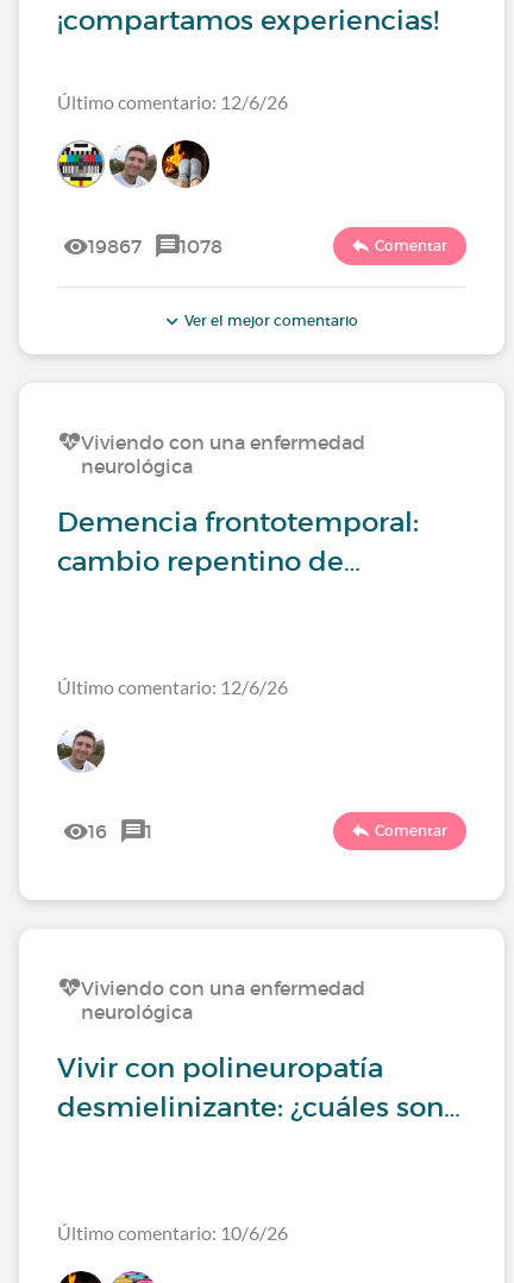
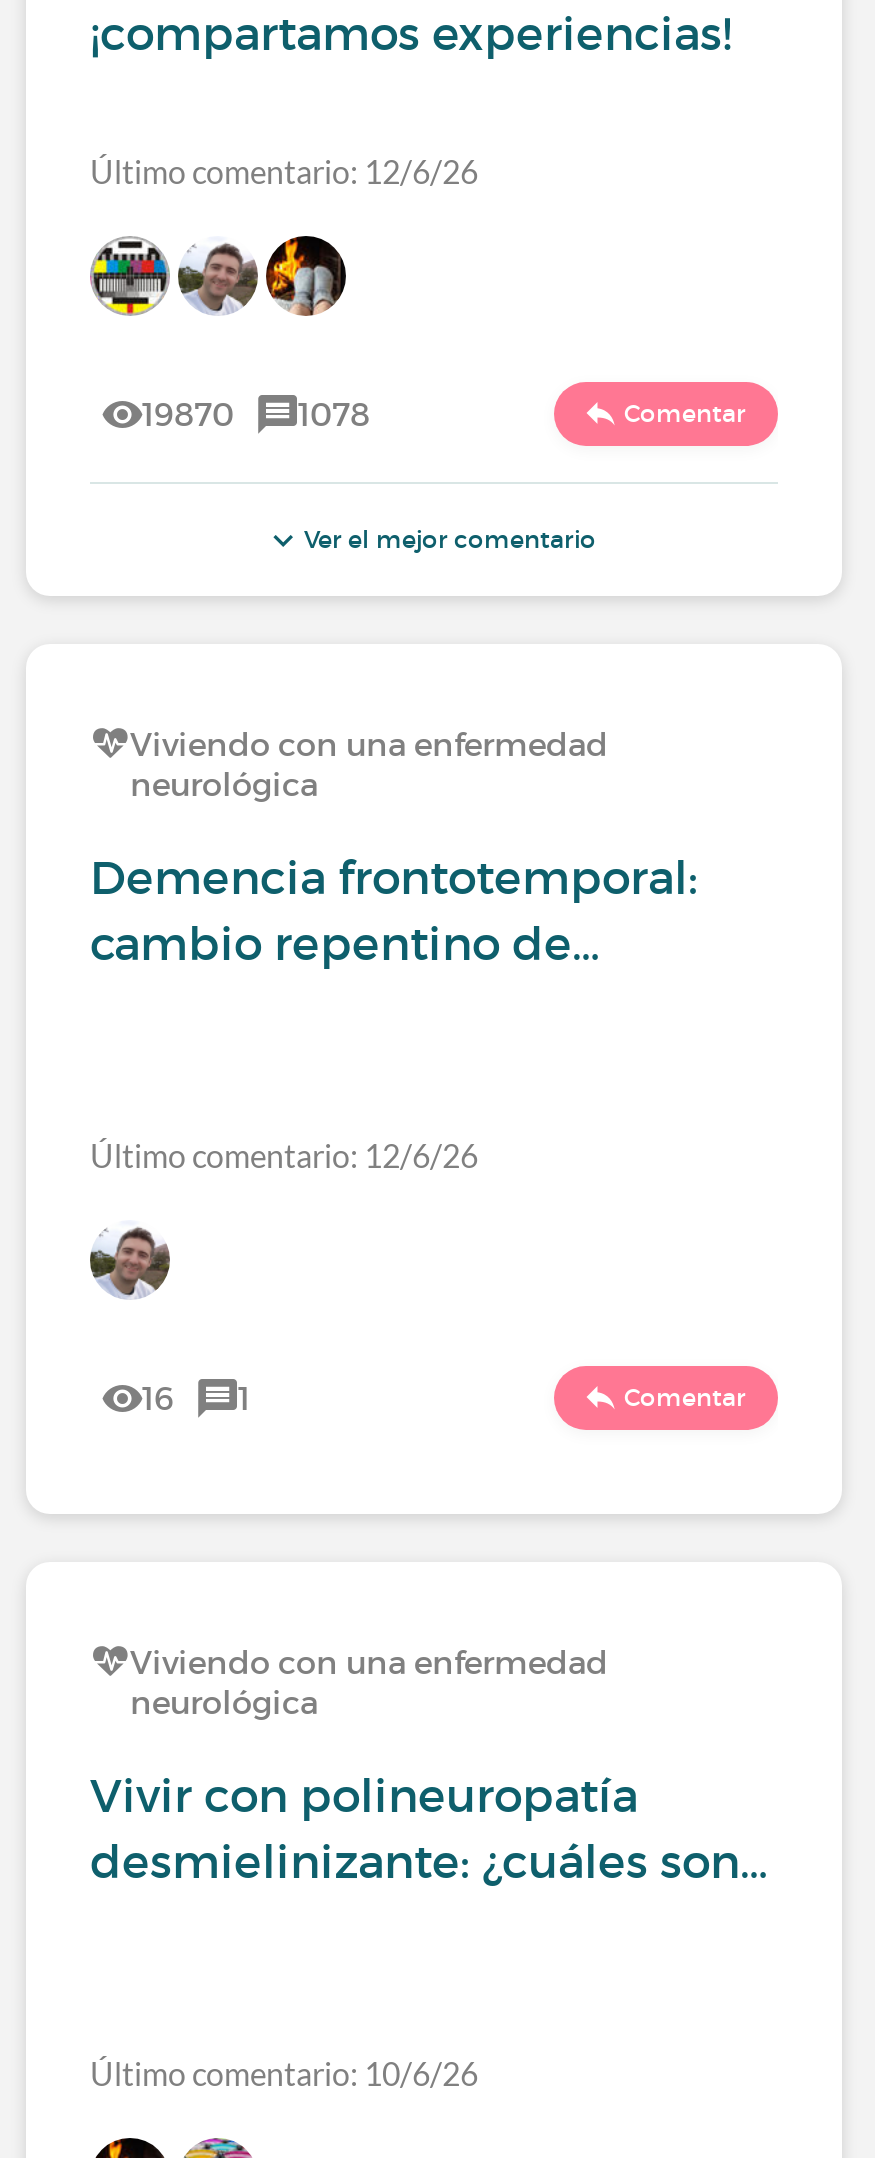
[88,234,142,258] 19867 -> [142,394,234,434] 19870

